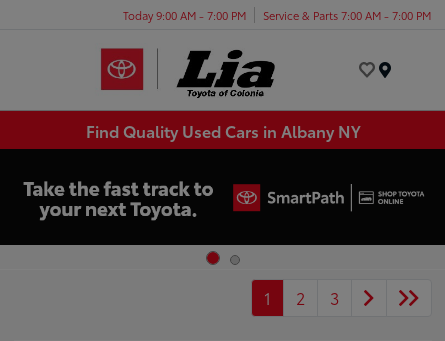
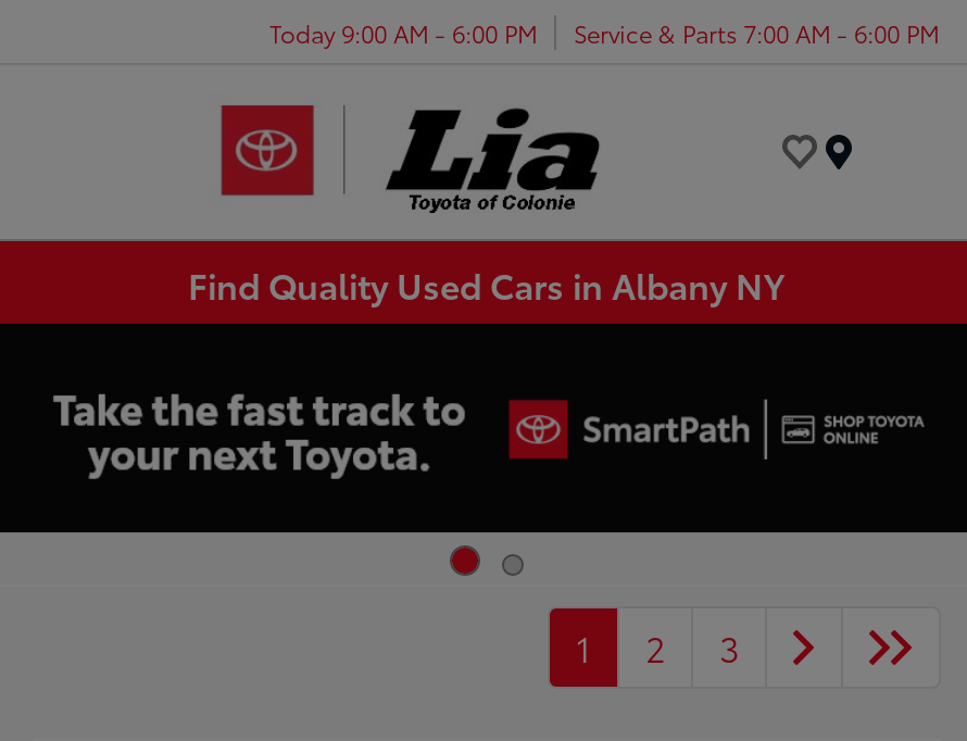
[123,6,246,22] Today 9:00 AM - 7:00 PM -> [269,14,537,49] Today 9:00 AM - 6:00 PM
[263,6,431,22] Service & Parts 7:00 AM - 7:00 PM -> [574,14,939,49] Service & Parts 7:00 AM - 6:00 PM

